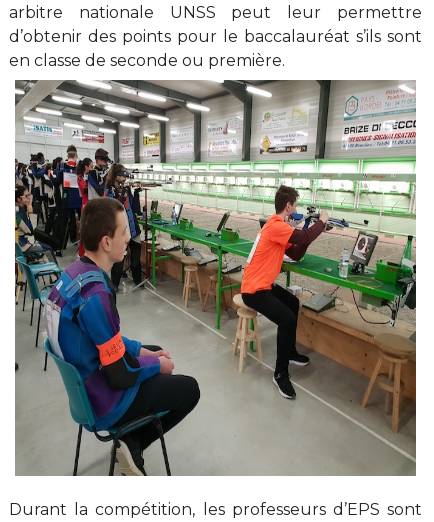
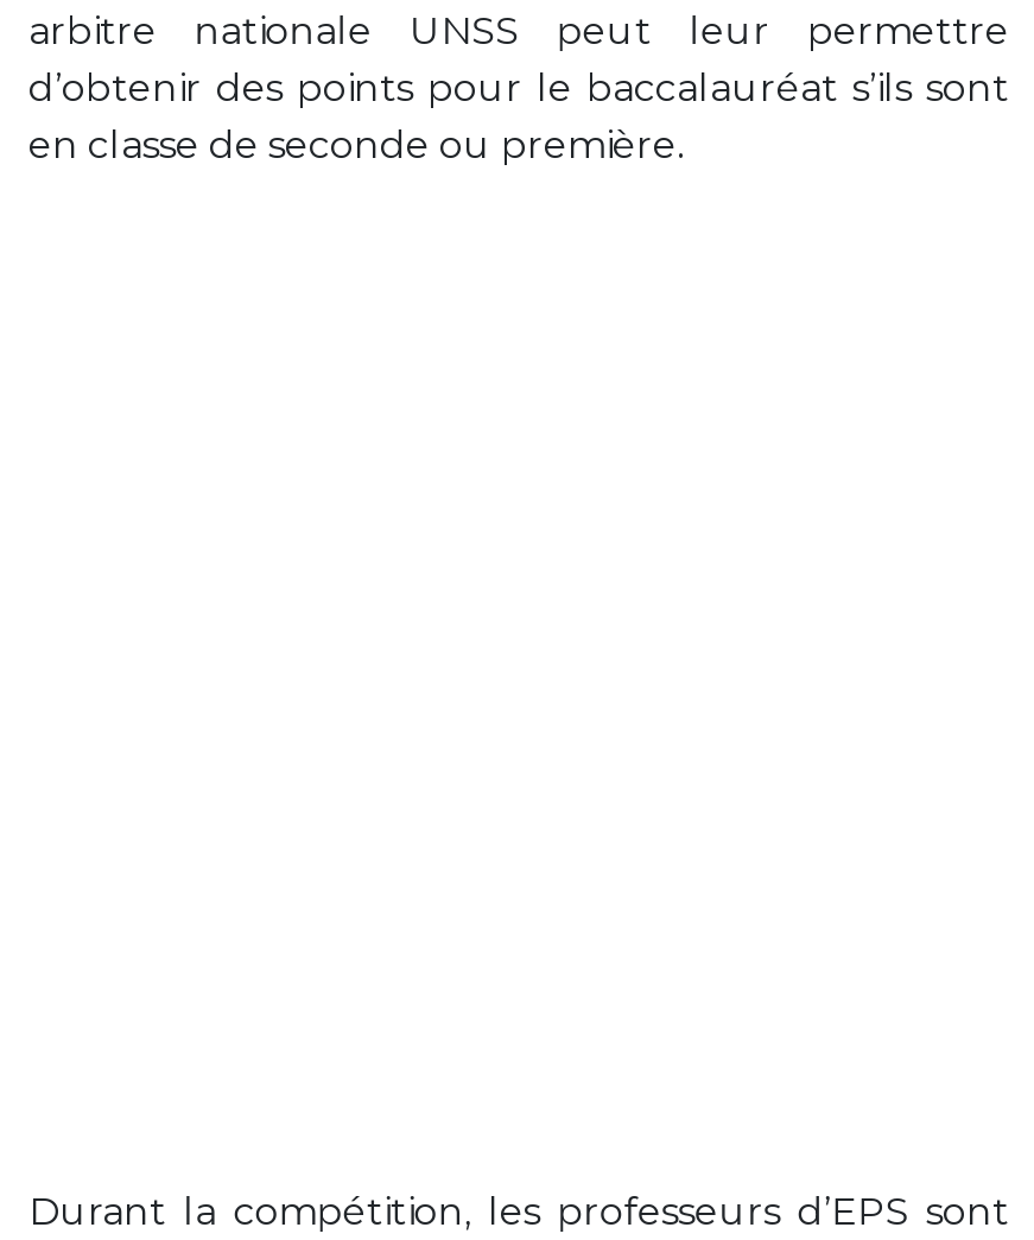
[14,79,417,477] [image] -> none

